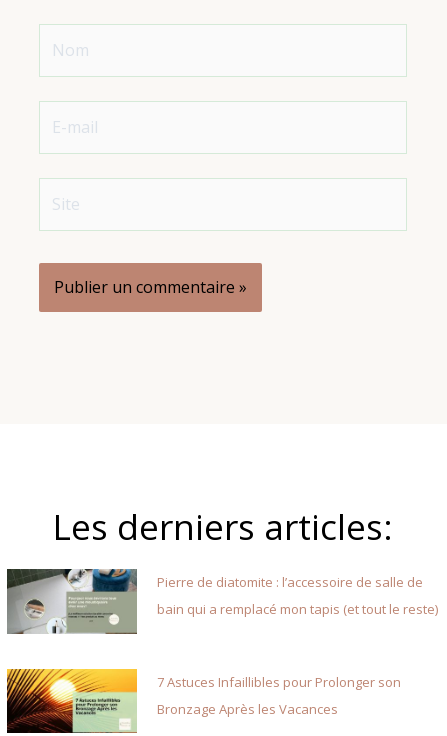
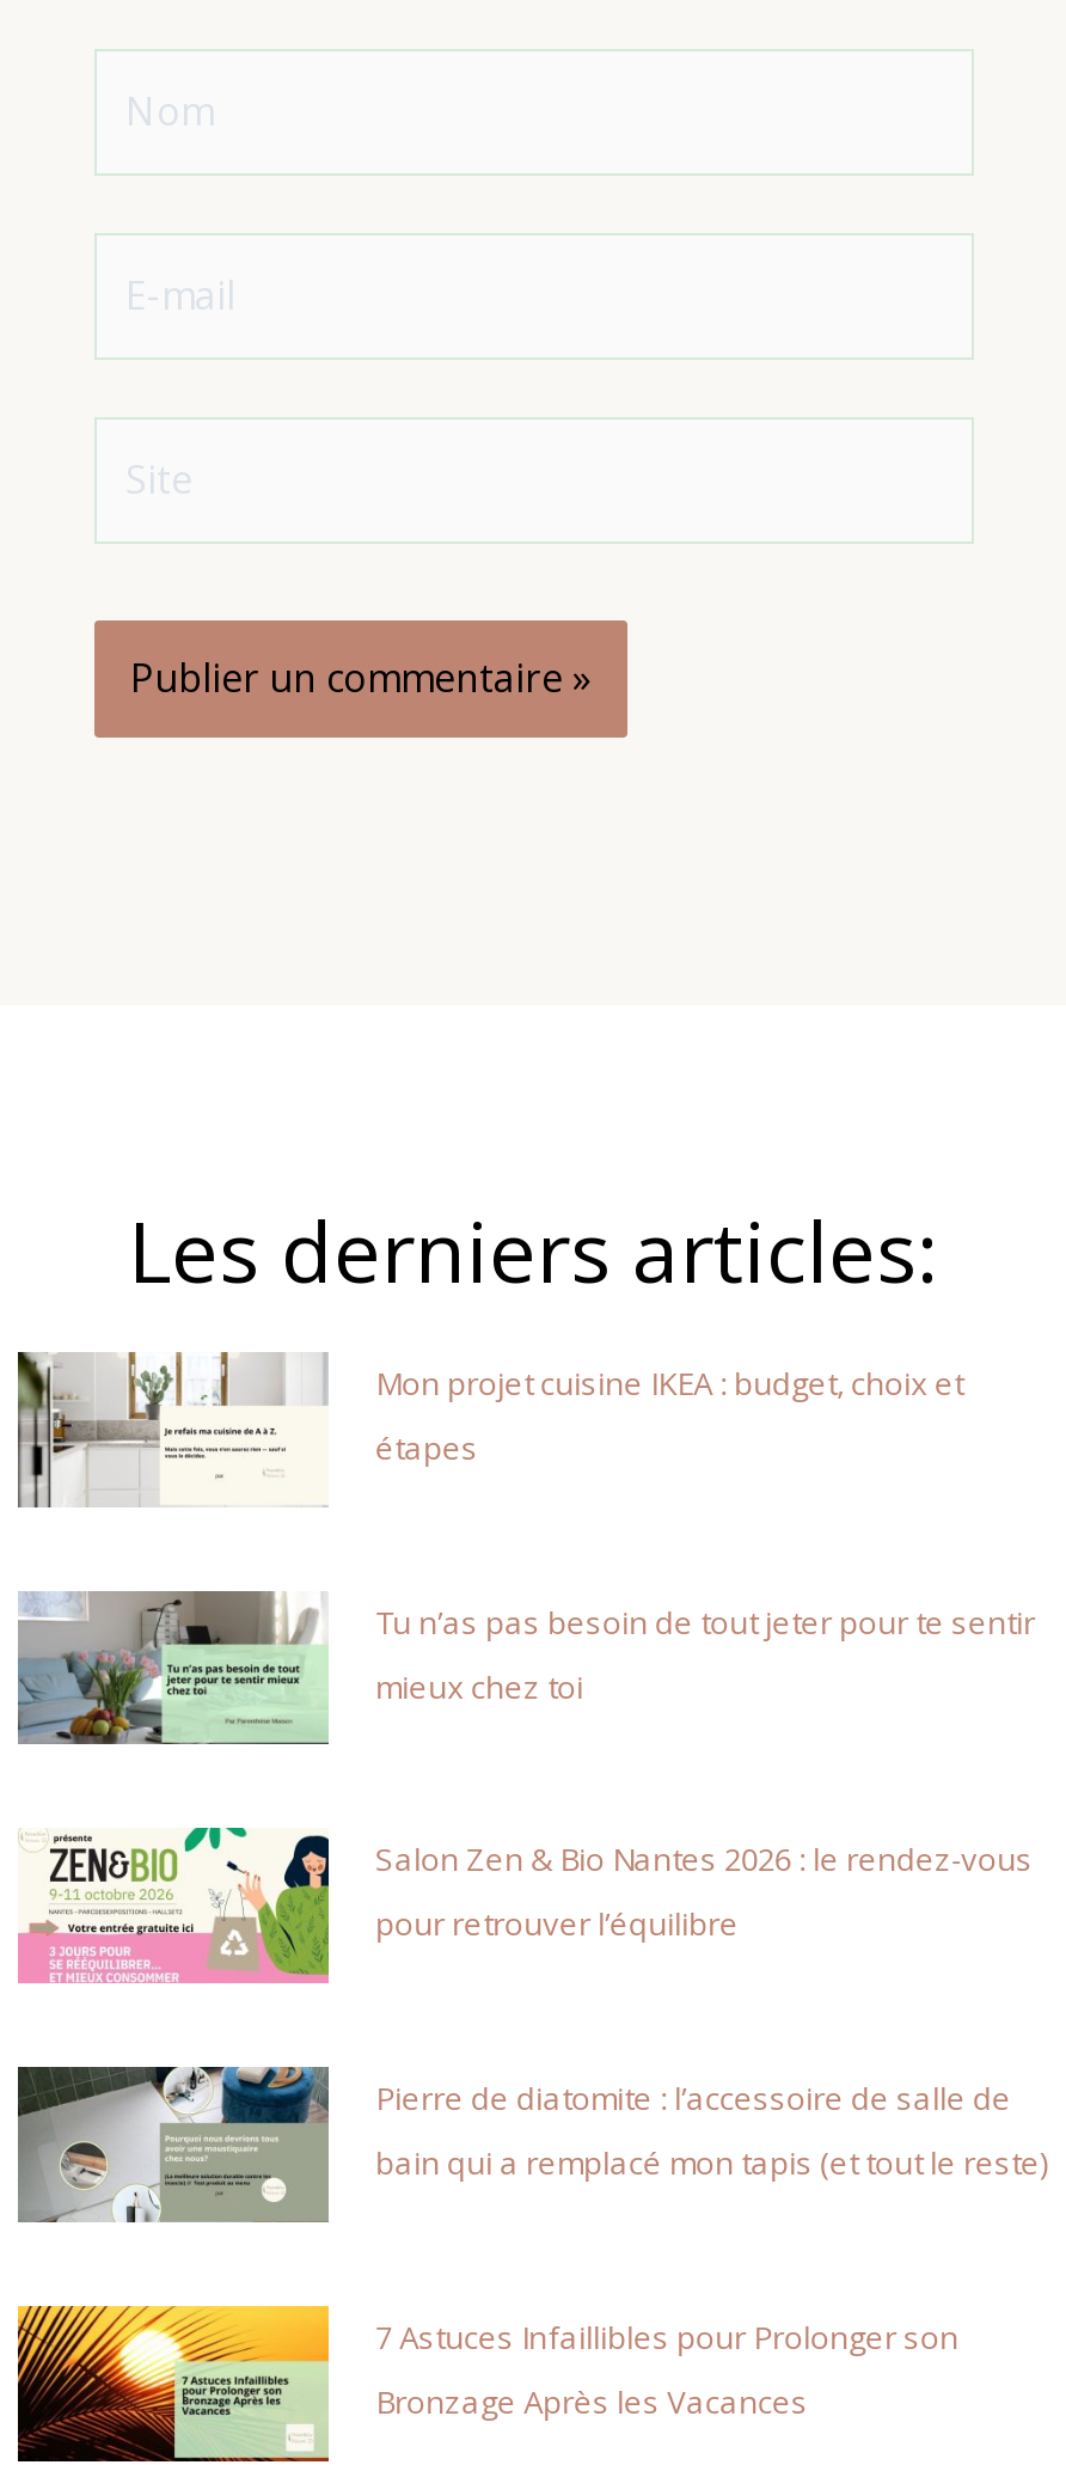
none -> [16,1352,963,1505] [image] | Mon projet cuisine IKEA : budget, choix et | étapes
none -> [16,1591,1035,1747] [image] | Tu n’as pas besoin de tout jeter pour te sentir | mieux chez toi
none -> [16,1825,1033,1986] [image] | Salon Zen & Bio Nantes 2026 : le rendez-vous | pour retrouver l’équilibre

